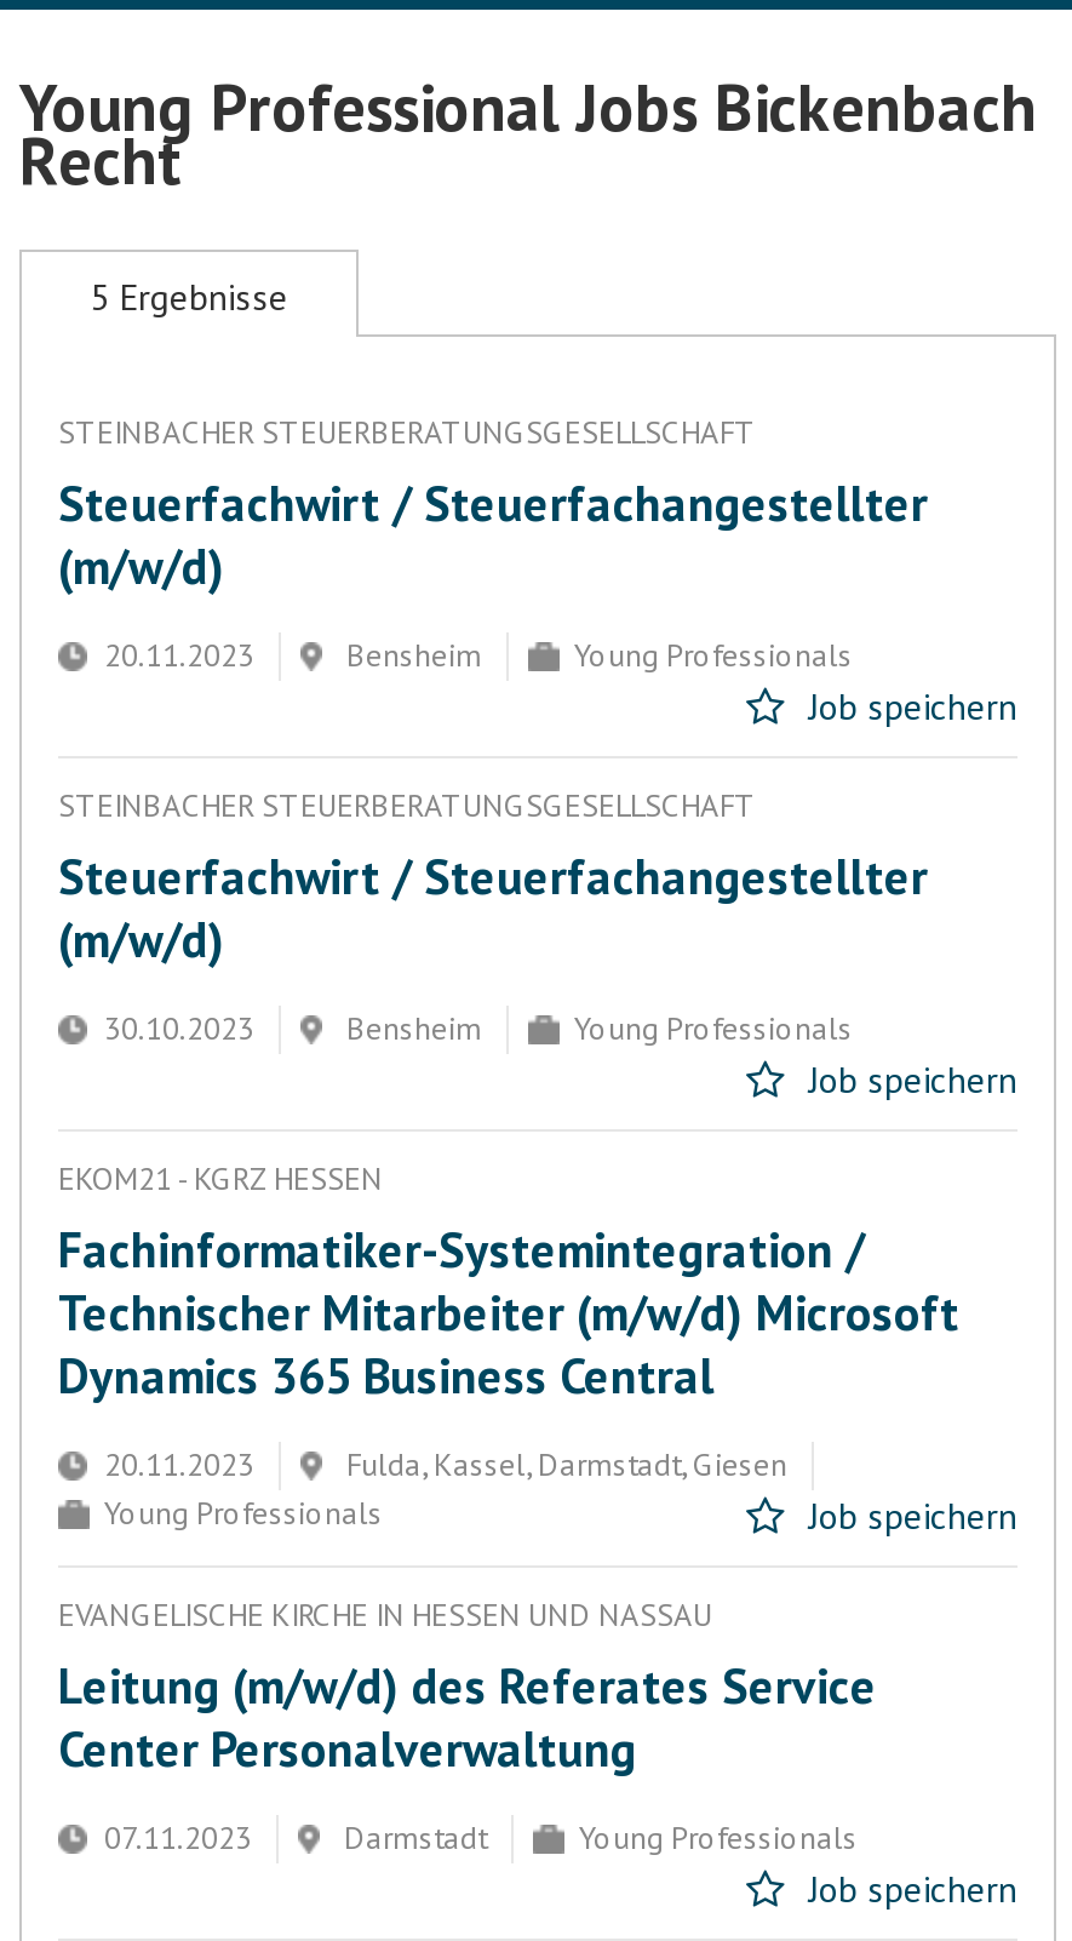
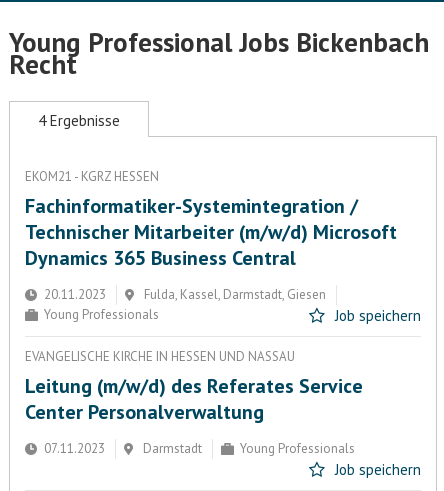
[58,274,1017,1103] 5 Ergebnisse | STEINBACHER STEUERBERATUNGSGESELLSCHAFT | Steuerfachwirt / Steuerfachangestellter | (m/w/d) | 20.11.2023 | Bensheim | Young Professionals | Job speichern | STEINBACHER STEUERBERATUNGSGESELLSCHAFT | Steuerfachwirt / Steuerfachangestellter | (m/w/d) | 30.10.2023 | Bensheim | Young Professionals | Job speichern -> [38,111,120,130] 4 Ergebnisse

